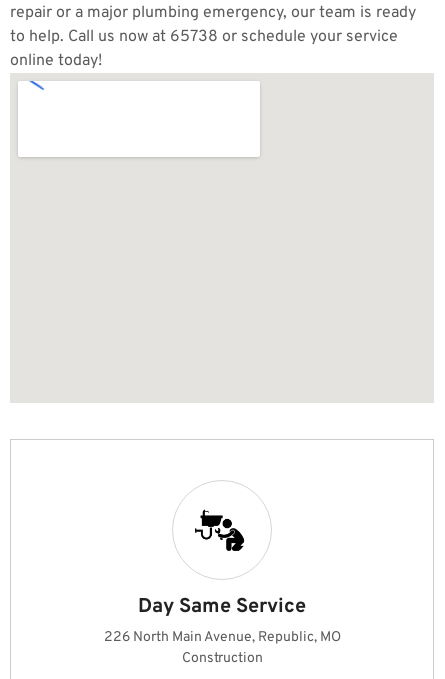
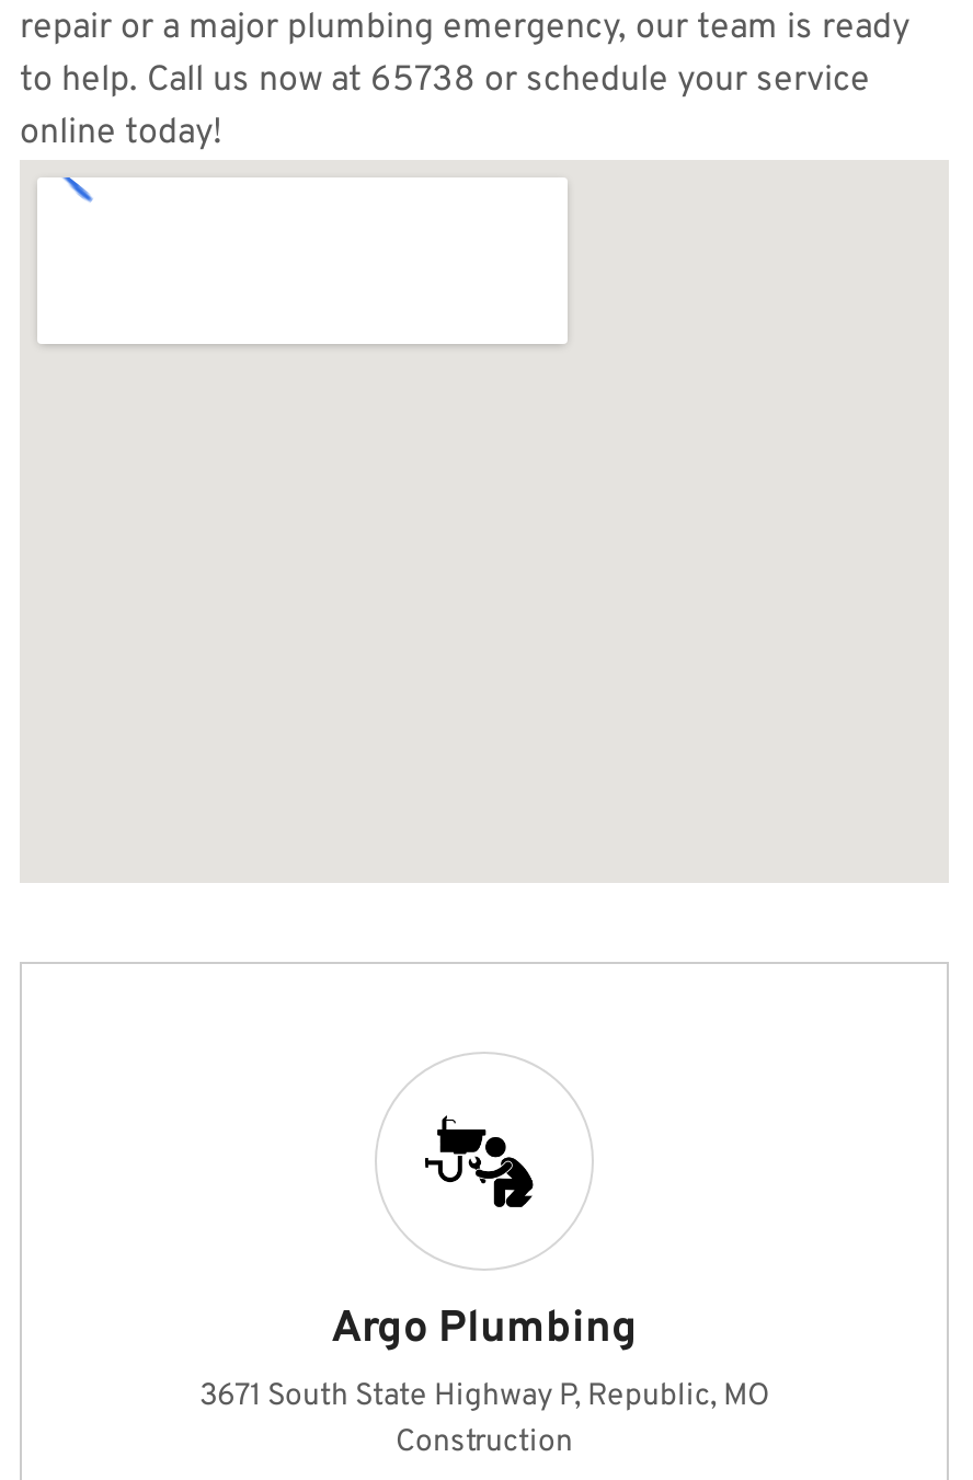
[103,594,340,646] Day Same Service | 226 North Main Avenue, Republic, MO -> [199,1301,769,1415] Argo Plumbing | 3671 South State Highway P, Republic, MO

